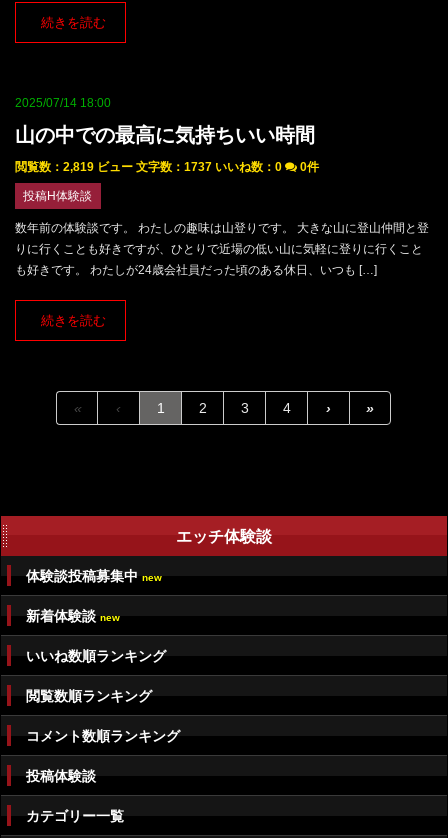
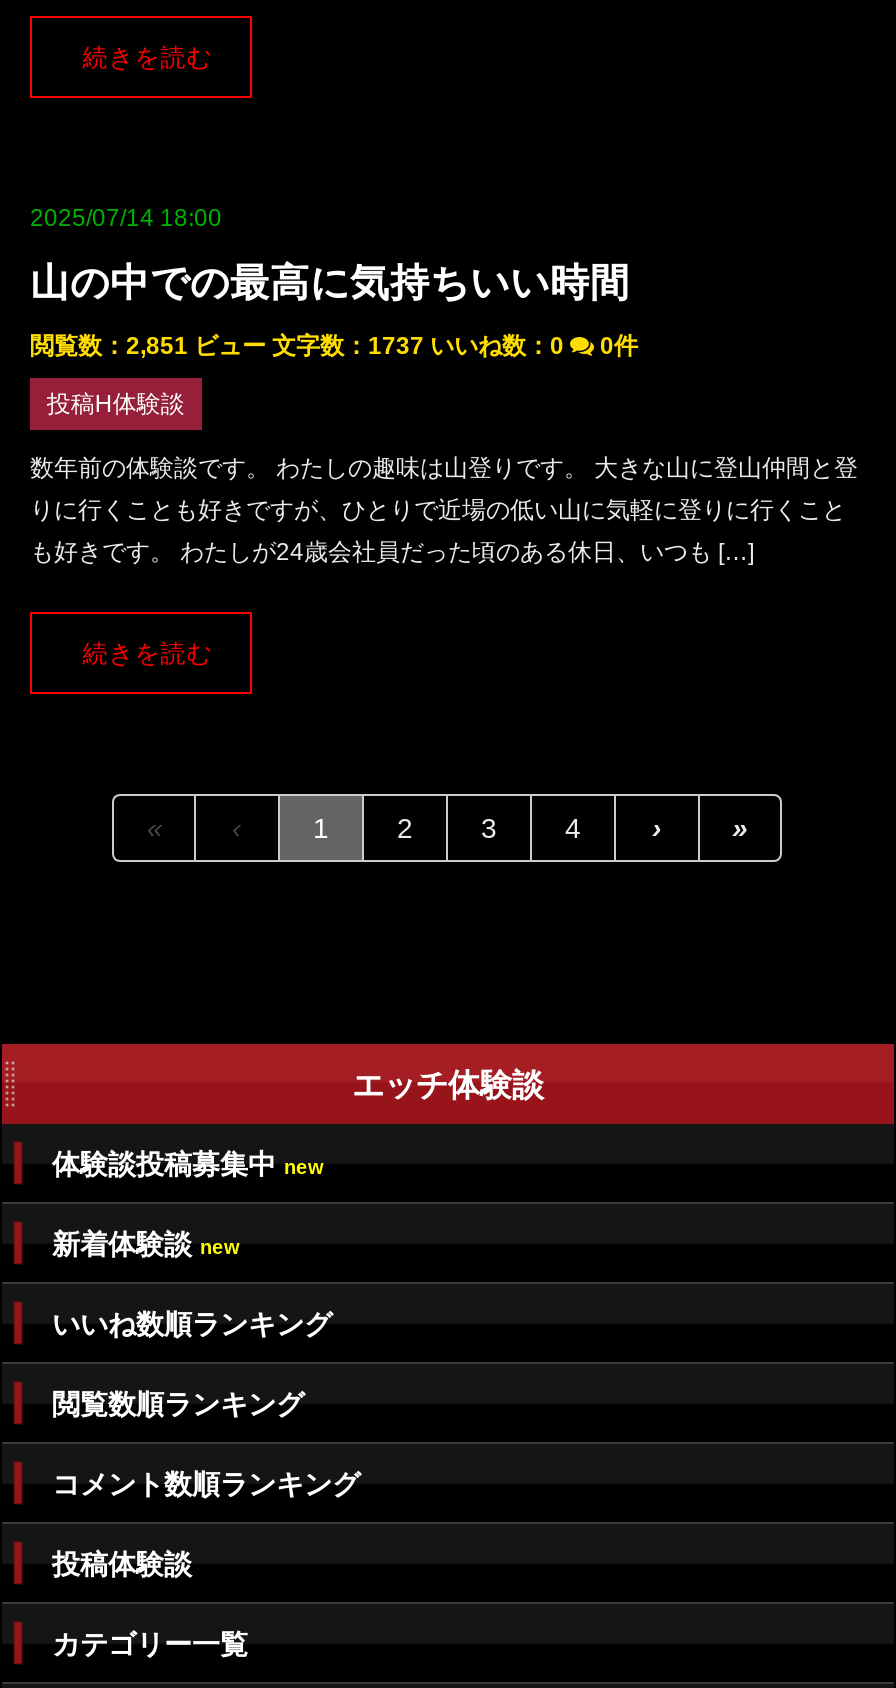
[15,160,282,174] 閲覧数：2,819 ビュー 文字数：1737 いいね数：0 -> [30,333,564,361] 閲覧数：2,851 ビュー 文字数：1737 いいね数：0

